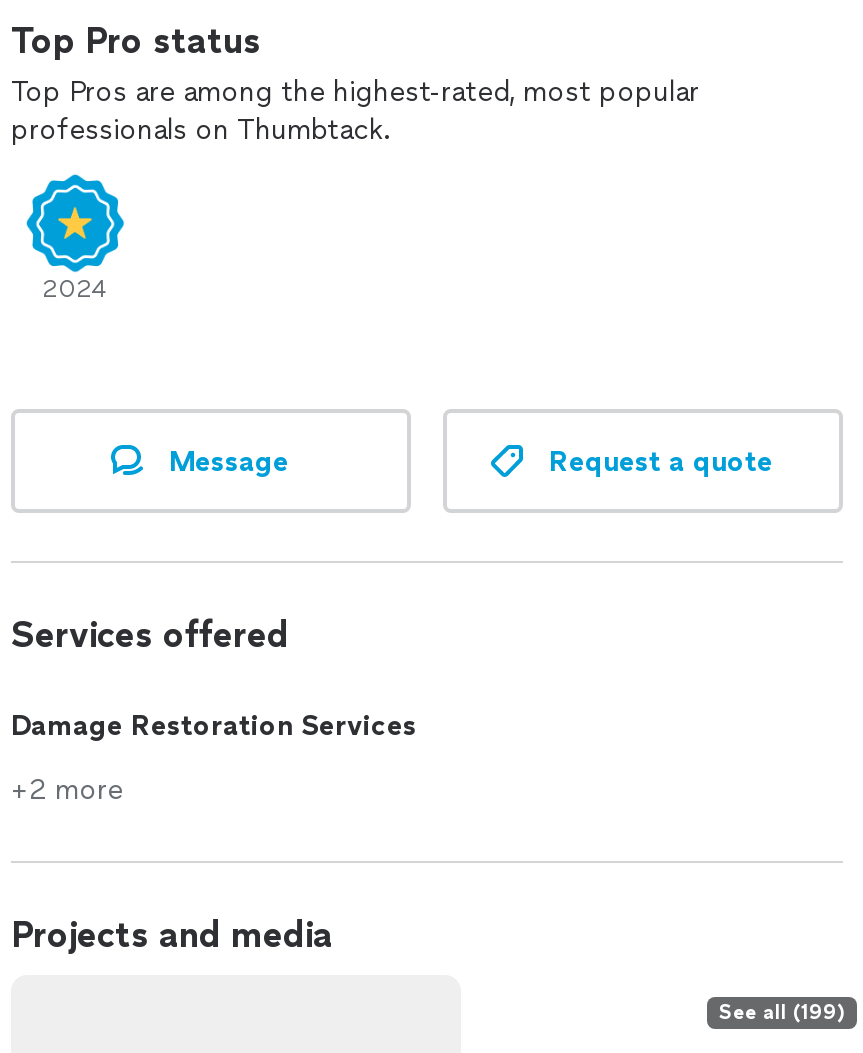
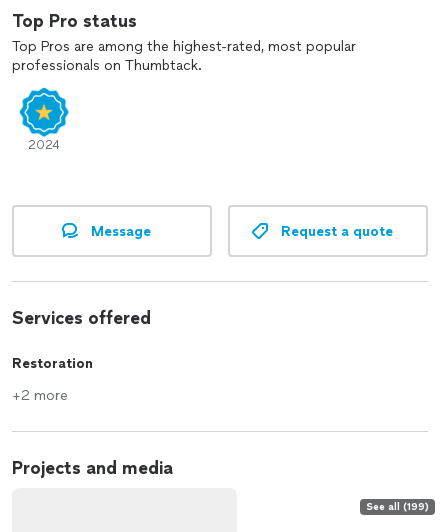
[11,709,417,743] Damage Restoration Services -> [12,355,93,372] Restoration

